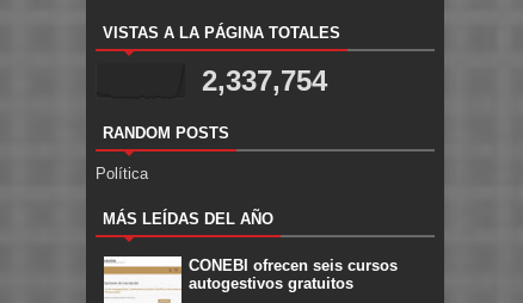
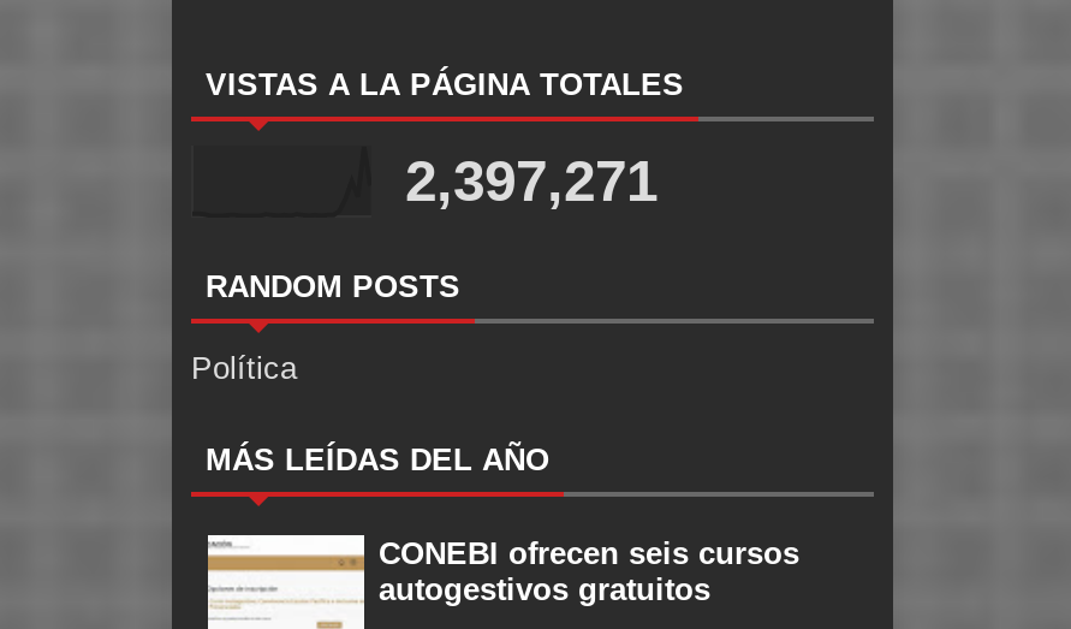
[202,64,327,96] 2,337,754 -> [405,147,658,212] 2,397,271

